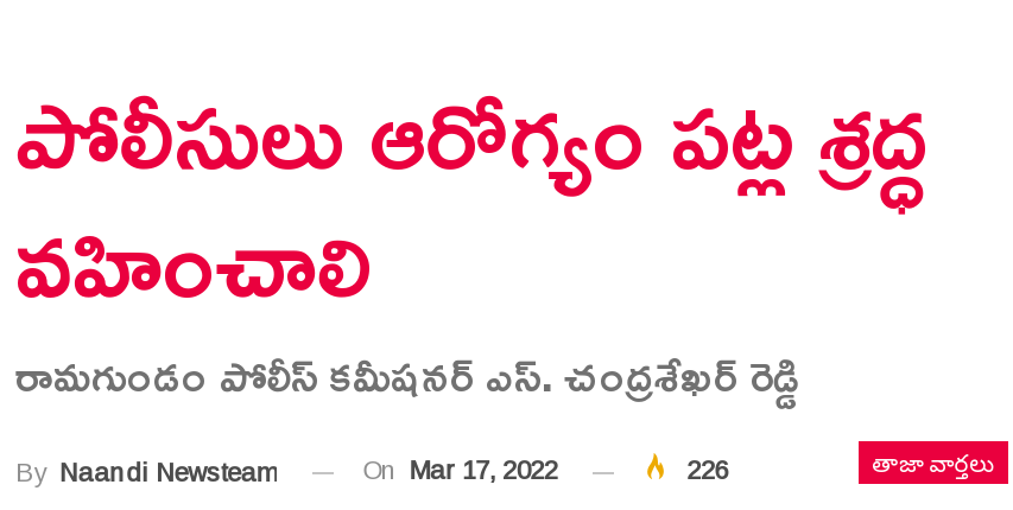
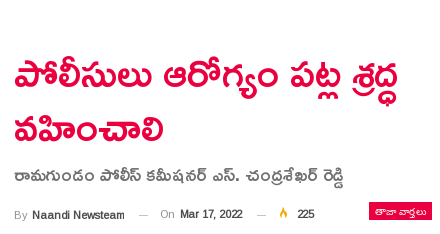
[687,455,728,484] 226 -> [297,208,314,220] 225

